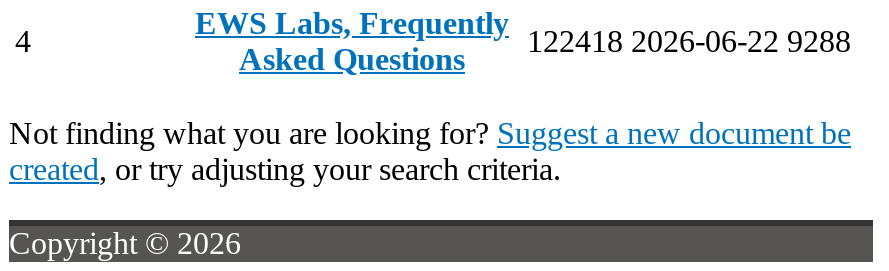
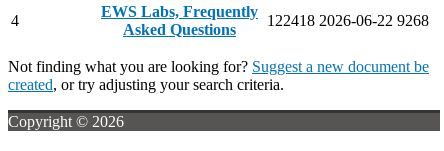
[527,24,851,58] 122418 2026-06-22 9288 -> [267,12,429,29] 122418 2026-06-22 9268

